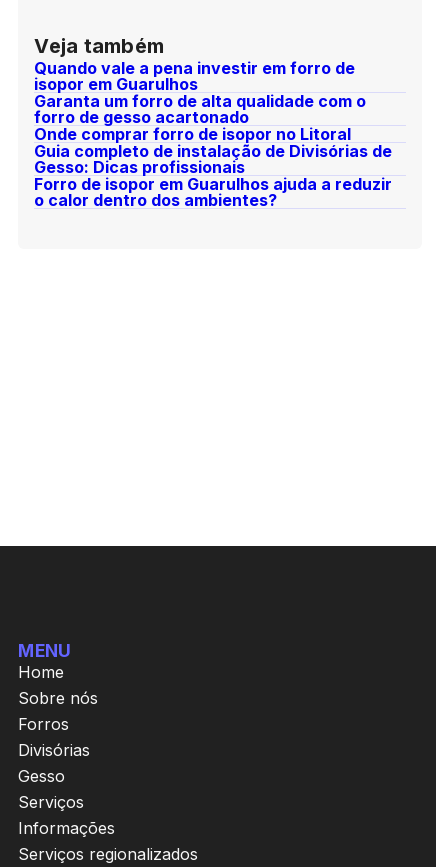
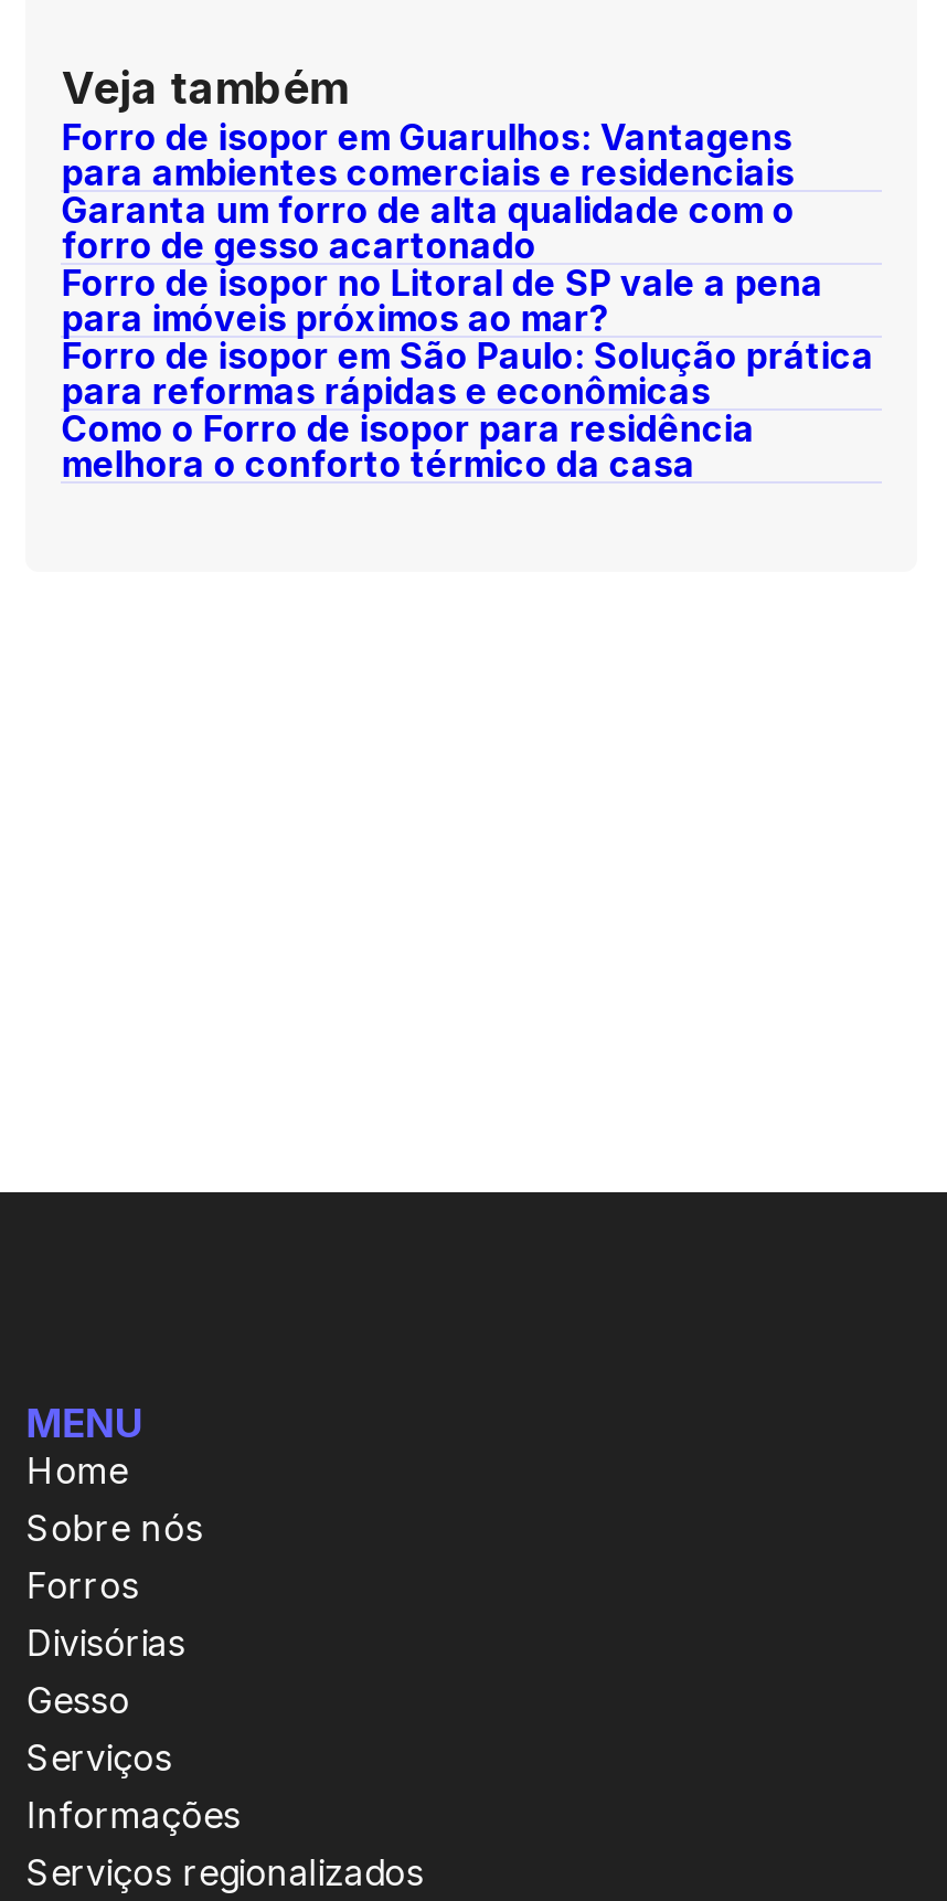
[34,58,355,94] Quando vale a pena investir em forro de | isopor em Guarulhos -> [62,114,794,194] Forro de isopor em Guarulhos: Vantagens | para ambientes comerciais e residenciais
[34,124,392,210] Onde comprar forro de isopor no Litoral | Guia completo de instalação de Divisórias de | Gesso: Dicas profissionais | Forro de isopor em Guarulhos ajuda a reduzir | o calor dentro dos ambientes? -> [62,260,874,485] Forro de isopor no Litoral de SP vale a pena | para imóveis próximos ao mar? | Forro de isopor em São Paulo: Solução prática | para reformas rápidas e econômicas | Como o Forro de isopor para residência | melhora o conforto térmico da casa

